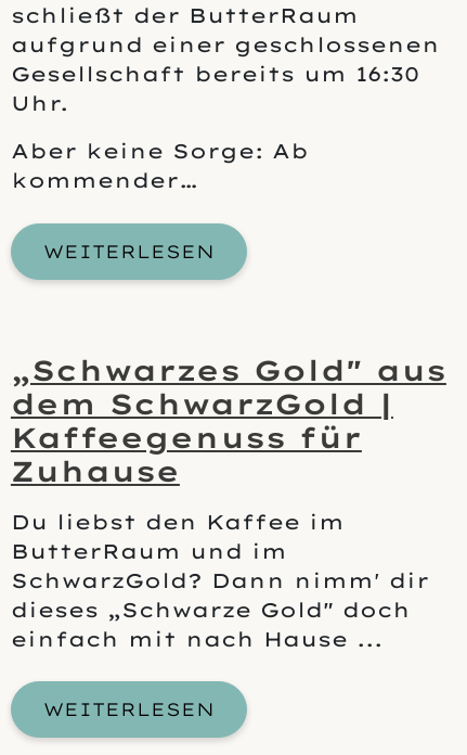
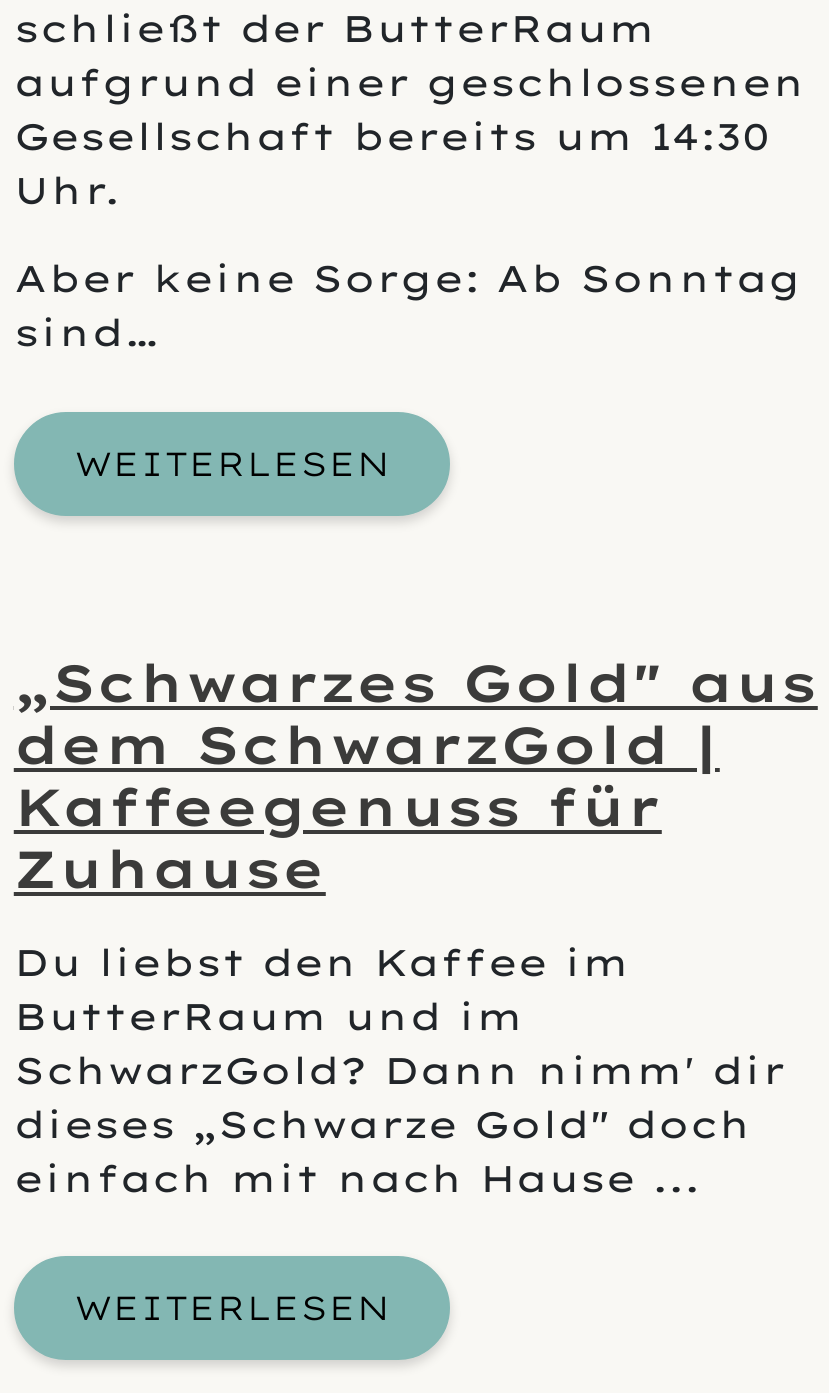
[11,62,419,87] Gesellschaft bereits um 16:30 -> [14,114,770,160] Gesellschaft bereits um 14:30
[11,139,309,193] Aber keine Sorge: Ab | kommender… -> [14,256,802,356] Aber keine Sorge: Ab Sonntag | sind…

